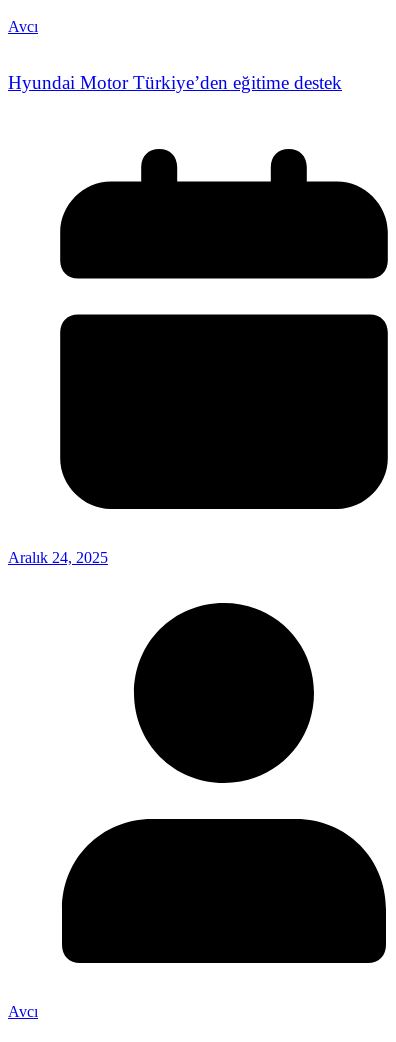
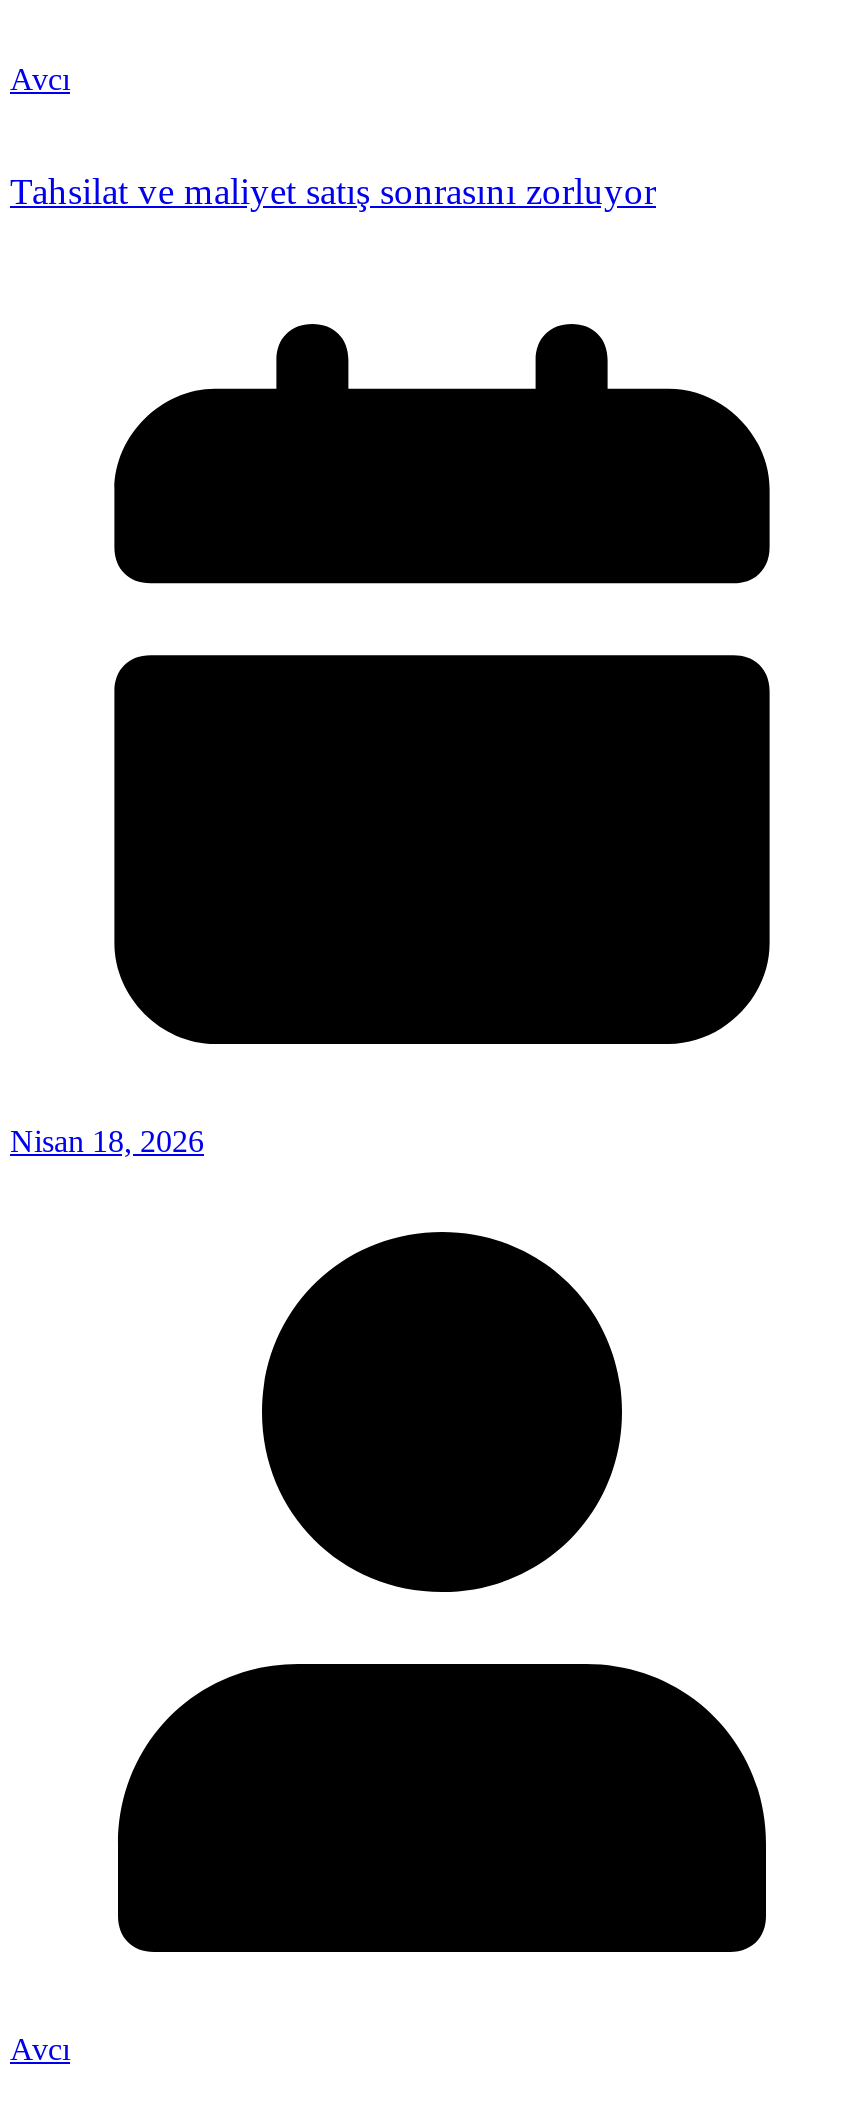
[8,72,342,93] Hyundai Motor Türkiye’den eğitime destek -> [10,171,656,213] Tahsilat ve maliyet satış sonrasını zorluyor
[8,549,108,566] Aralık 24, 2025 -> [10,1124,204,1158] Nisan 18, 2026

